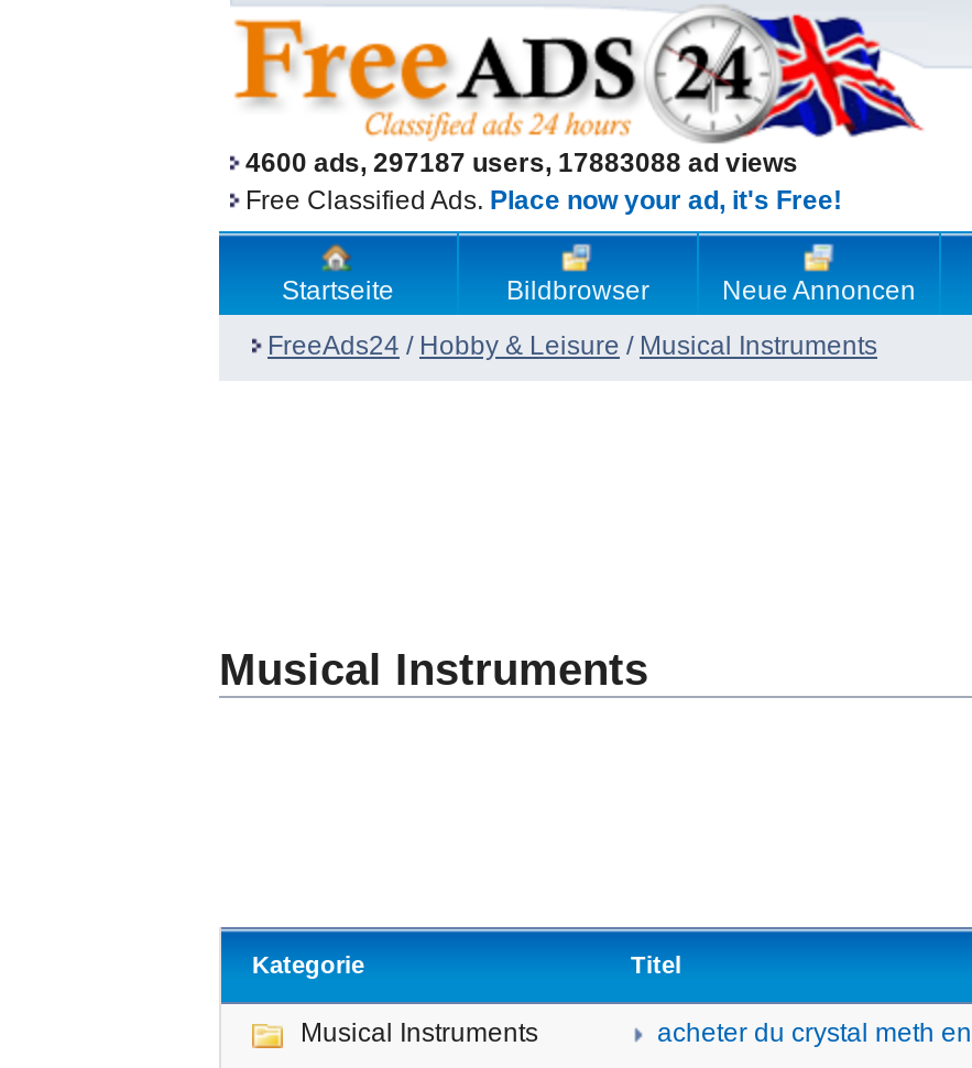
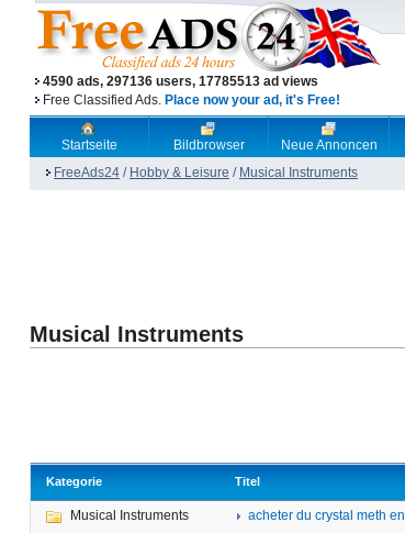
[245,148,798,178] 4600 ads, 297187 users, 17883088 ad views -> [43,74,318,89] 4590 ads, 297136 users, 17785513 ad views

